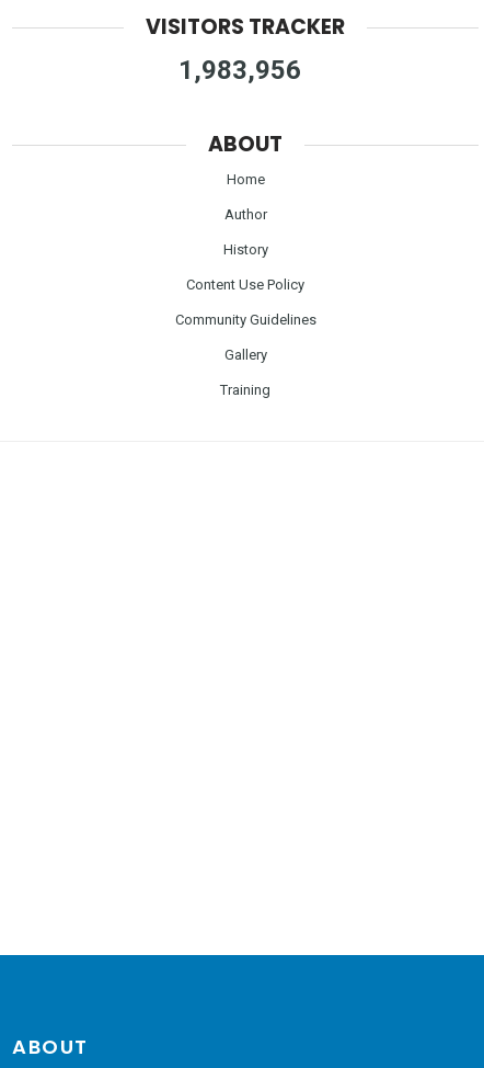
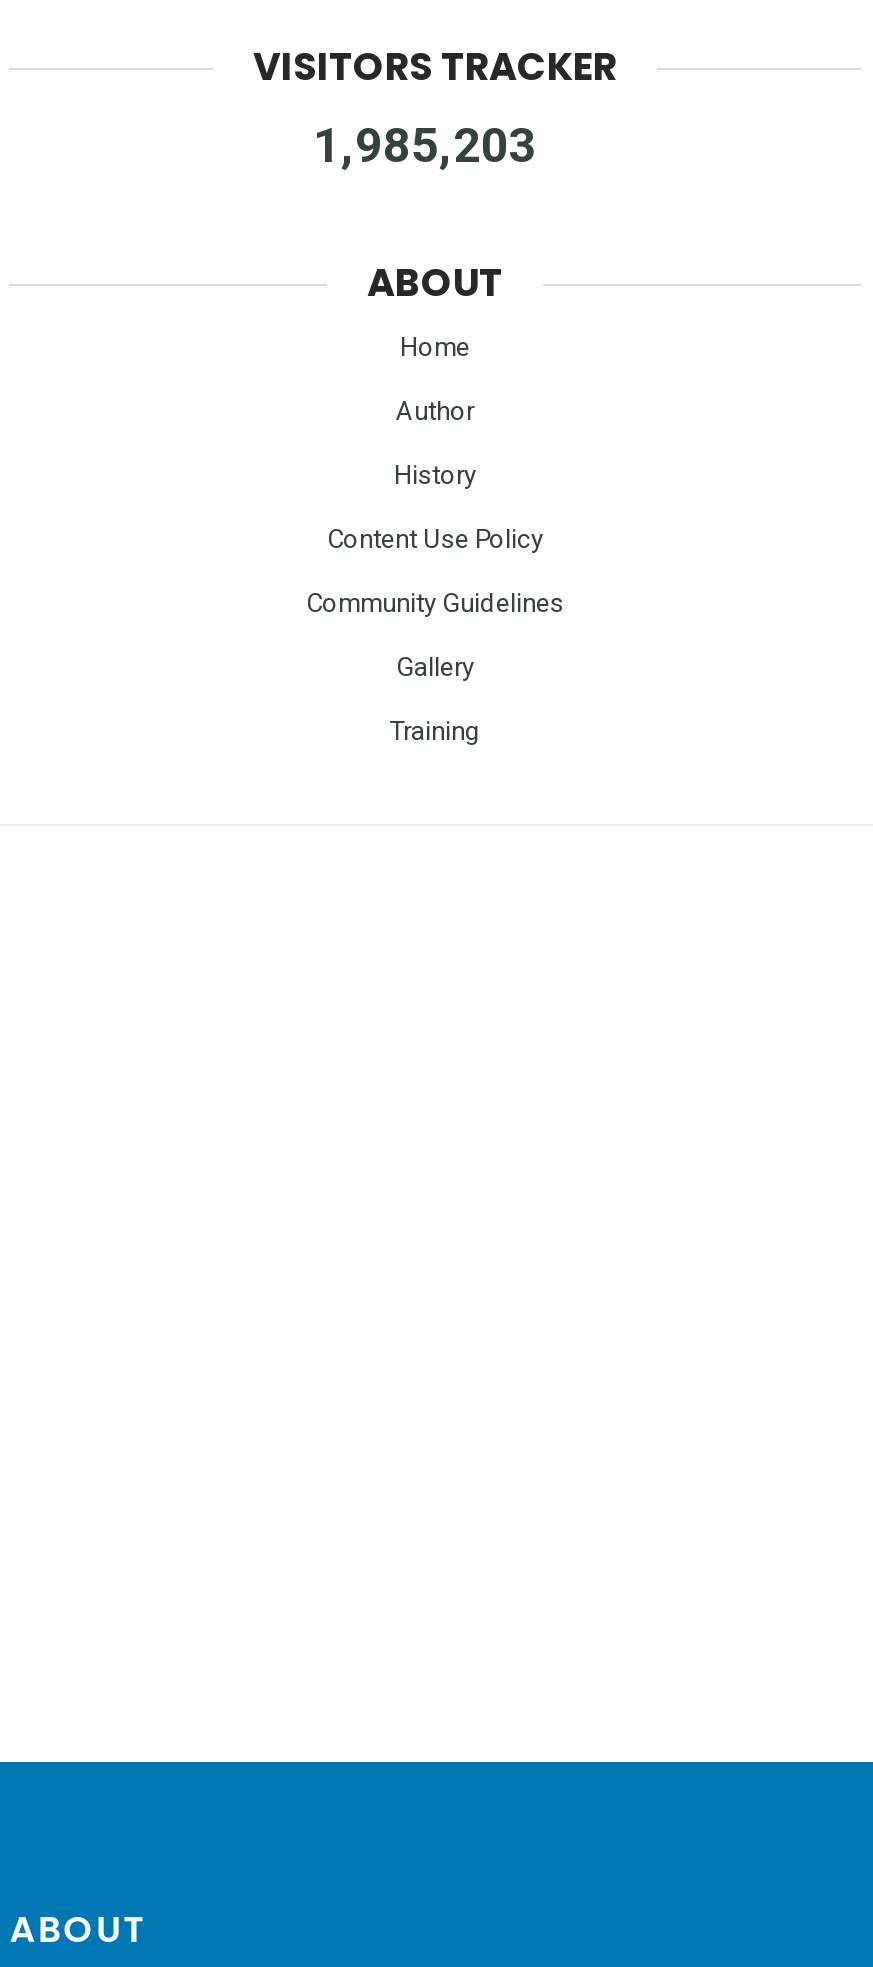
[178,54,301,85] 1,983,956 -> [313,118,537,174] 1,985,203

